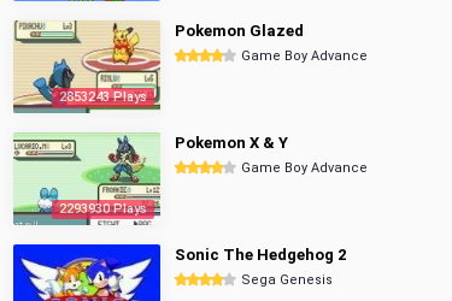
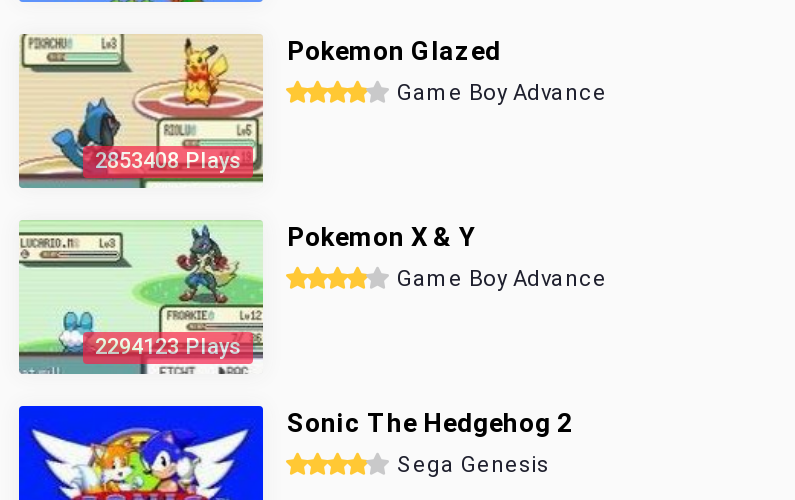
[59,89,147,105] 2853243 Plays -> [95,148,241,174] 2853408 Plays
[59,201,147,217] 2293930 Plays -> [95,334,241,360] 2294123 Plays

